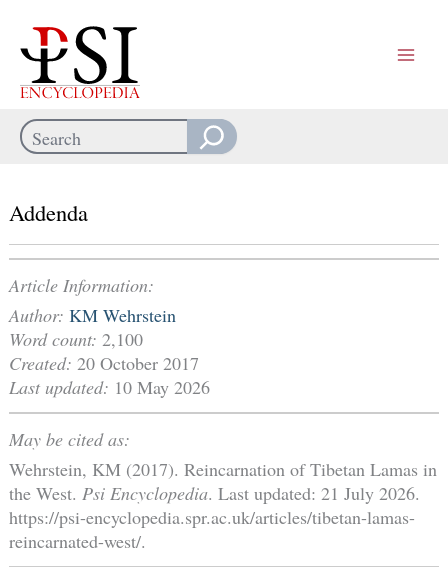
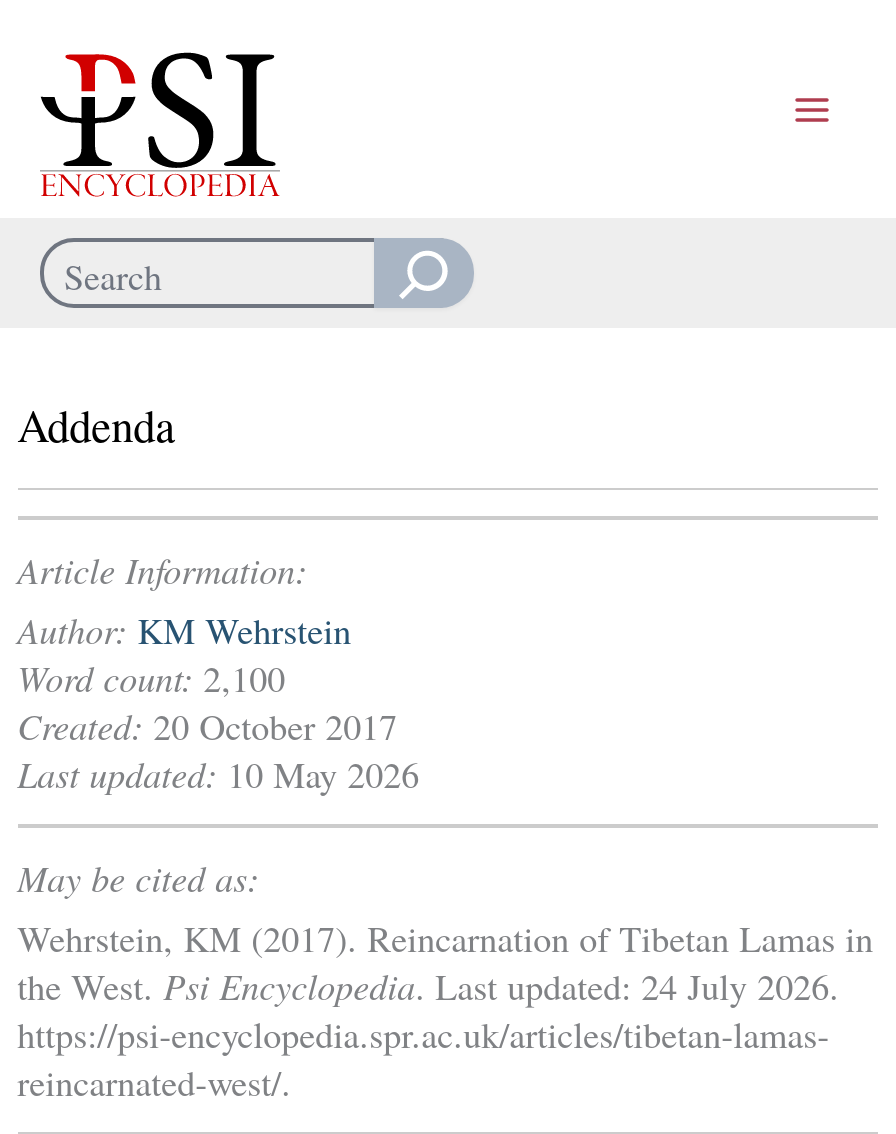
[9,481,420,505] the West. Psi Encyclopedia. Last updated: 21 July 2026. -> [17,962,839,1010] the West. Psi Encyclopedia. Last updated: 24 July 2026.

